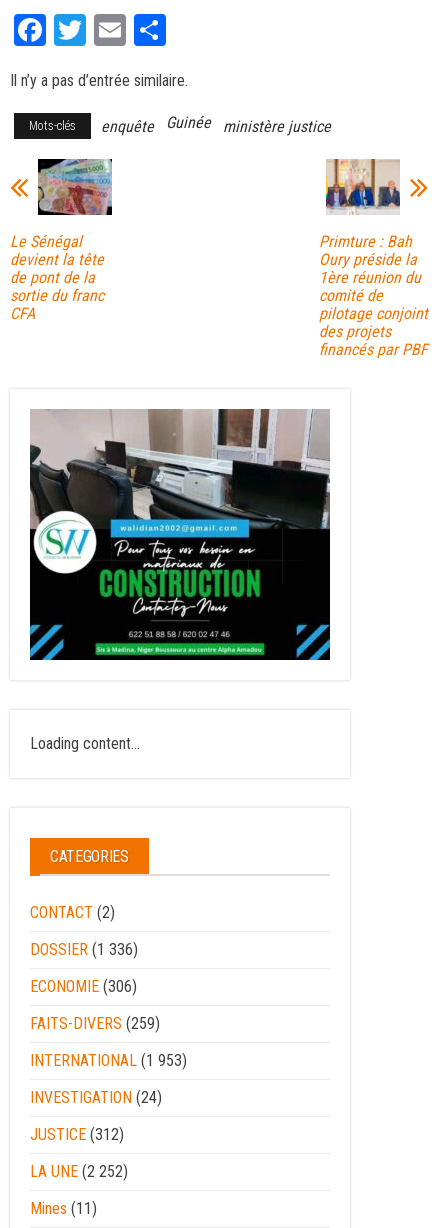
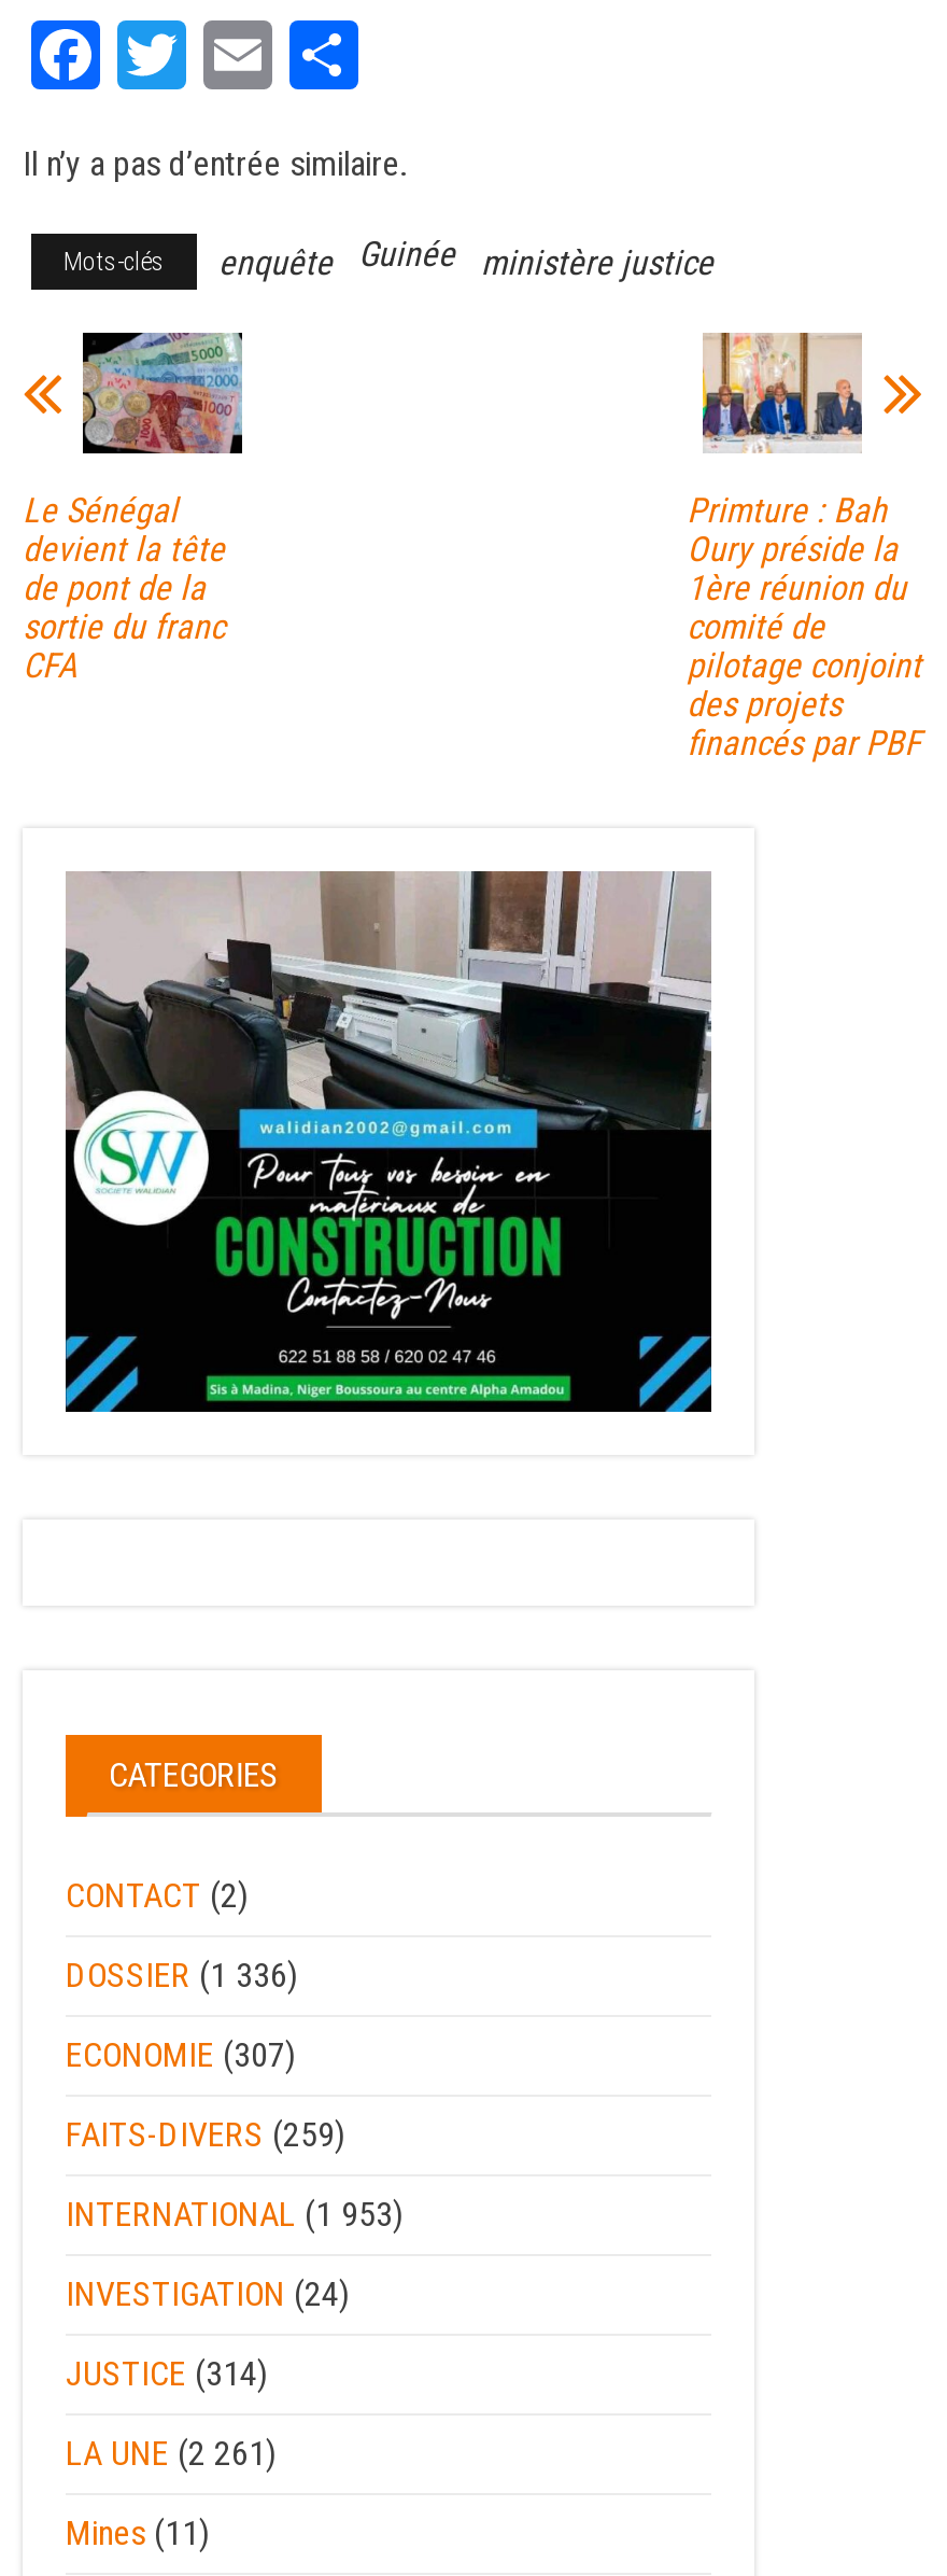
[30,734,140,753] Loading content... -> none
[30,977,137,996] ECONOMIE (306) -> [66,2035,296,2076] ECONOMIE (307)
[30,1125,124,1144] JUSTICE (312) -> [66,2354,268,2394] JUSTICE (314)
[30,1162,128,1181] LA UNE (2 252) -> [66,2433,277,2474] LA UNE (2 261)

